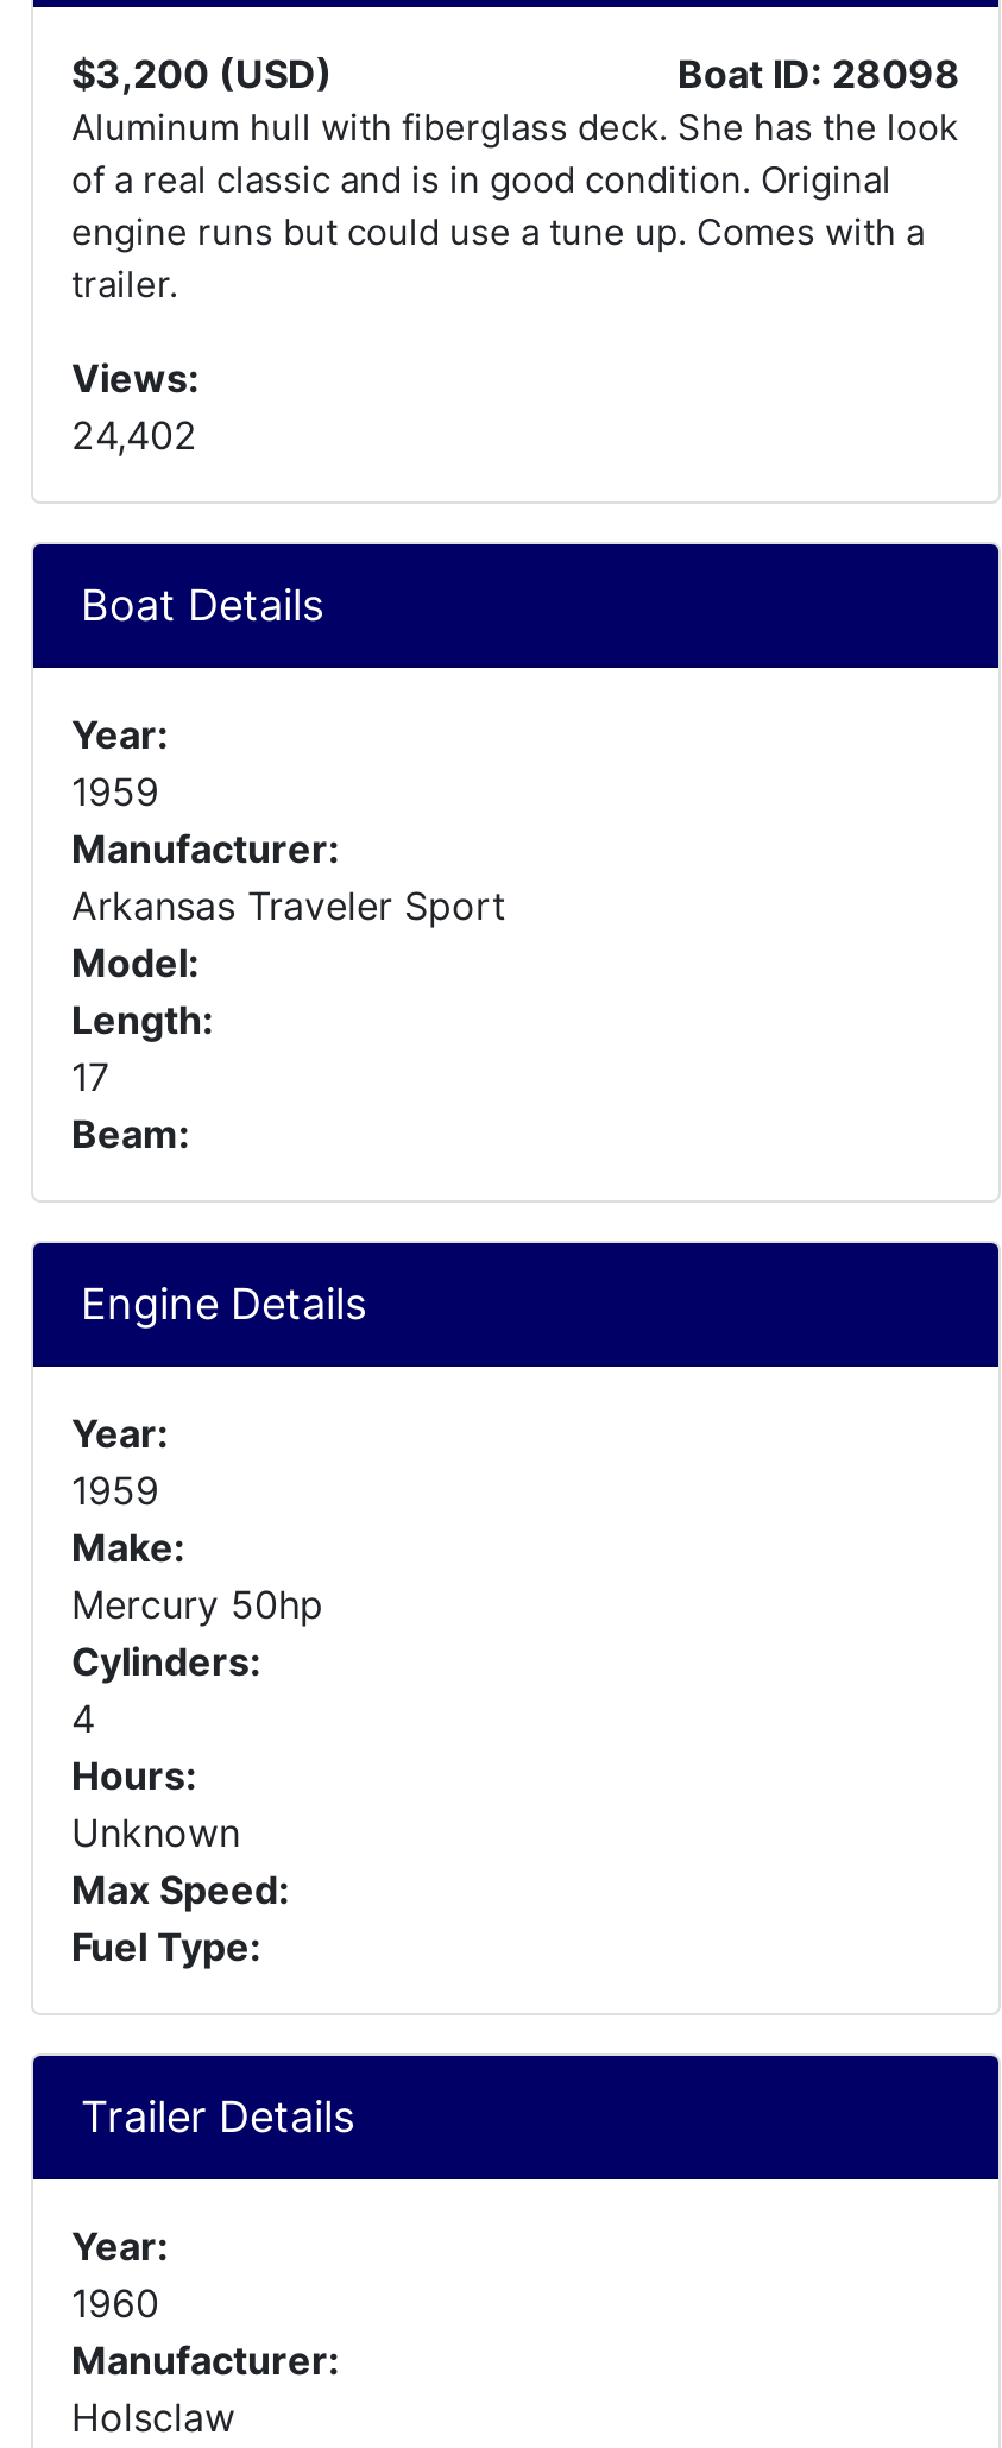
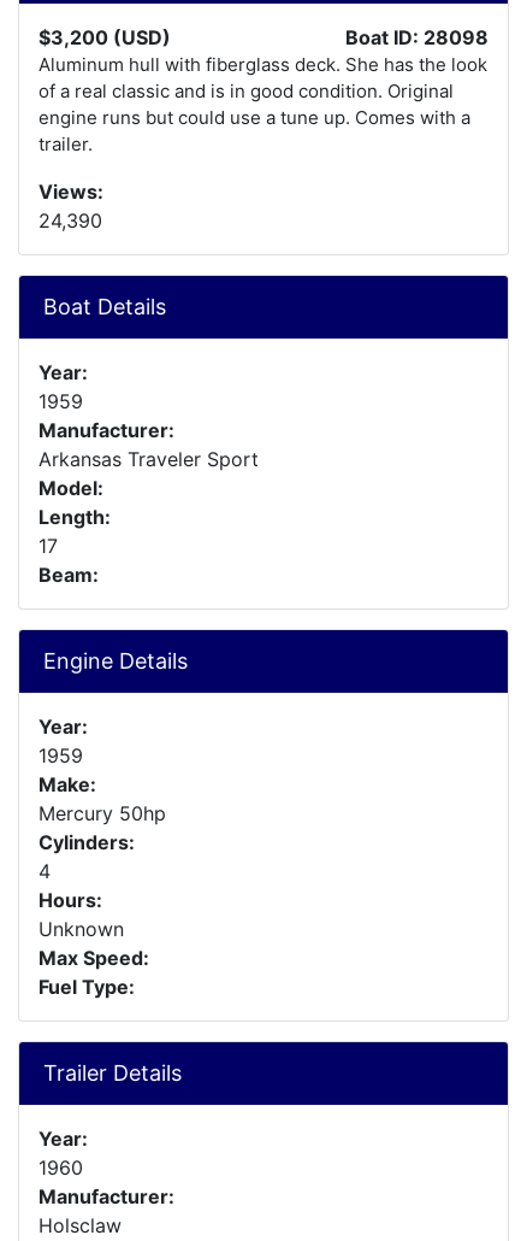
[71,411,197,459] 24,402 -> [39,208,102,233] 24,390

